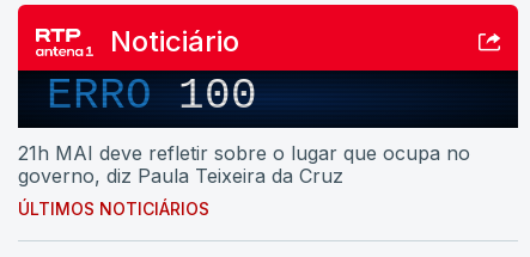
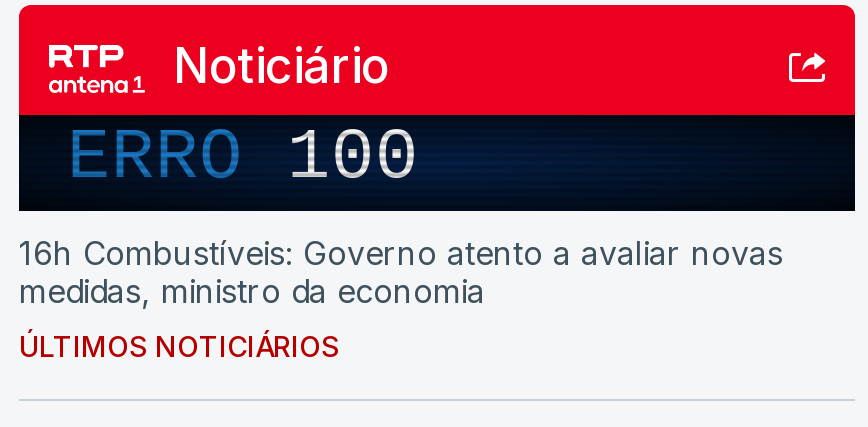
[18,141,470,188] 21h MAI deve refletir sobre o lugar que ocupa no | governo, diz Paula Teixeira da Cruz -> [19,233,783,311] 16h Combustíveis: Governo atento a avaliar novas | medidas, ministro da economia

